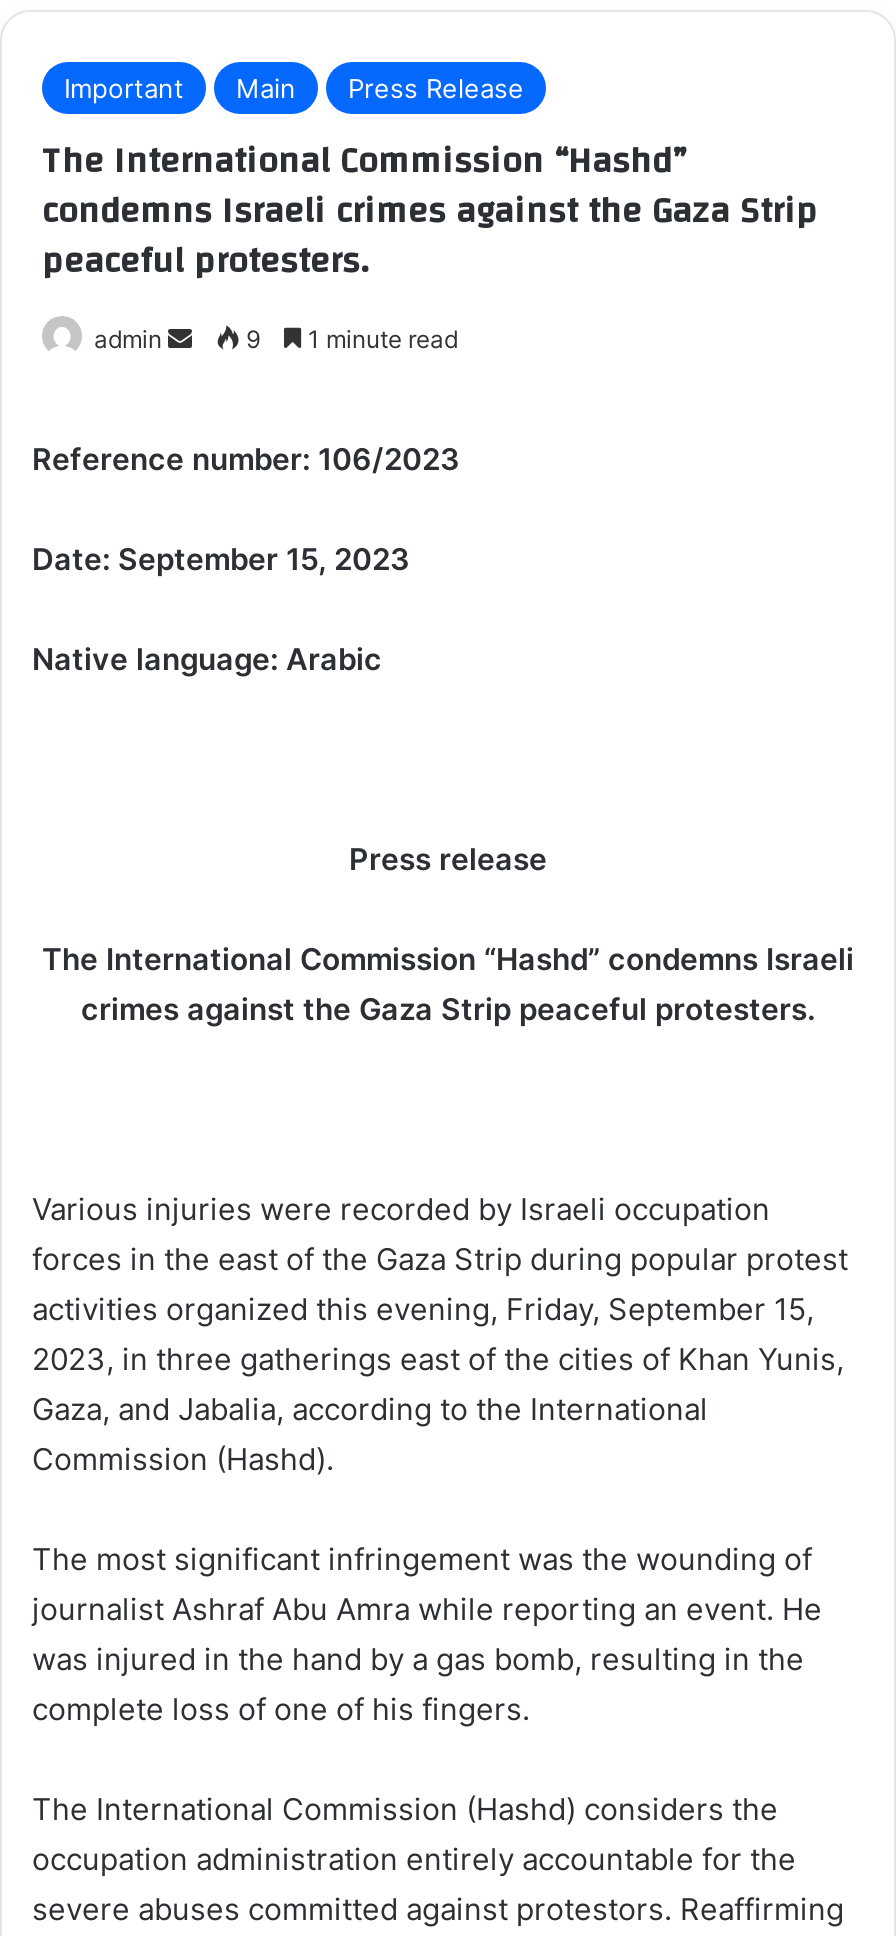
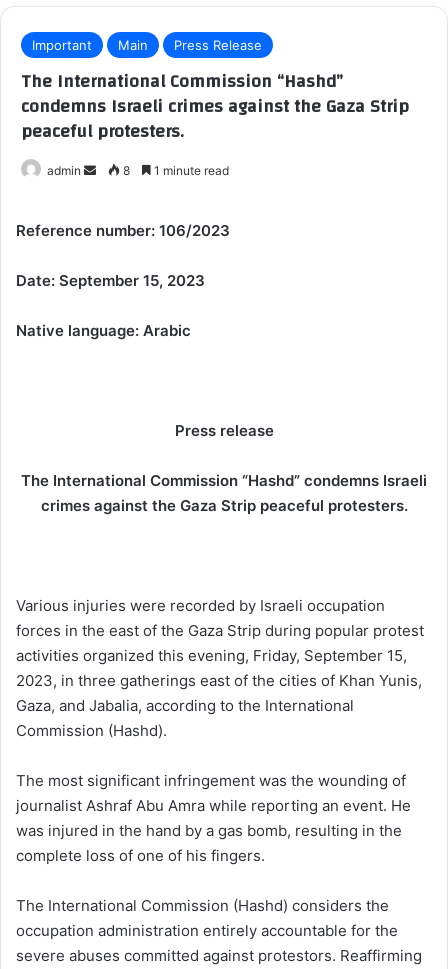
[240,324,260,354] 9 -> [120,163,130,178] 8

